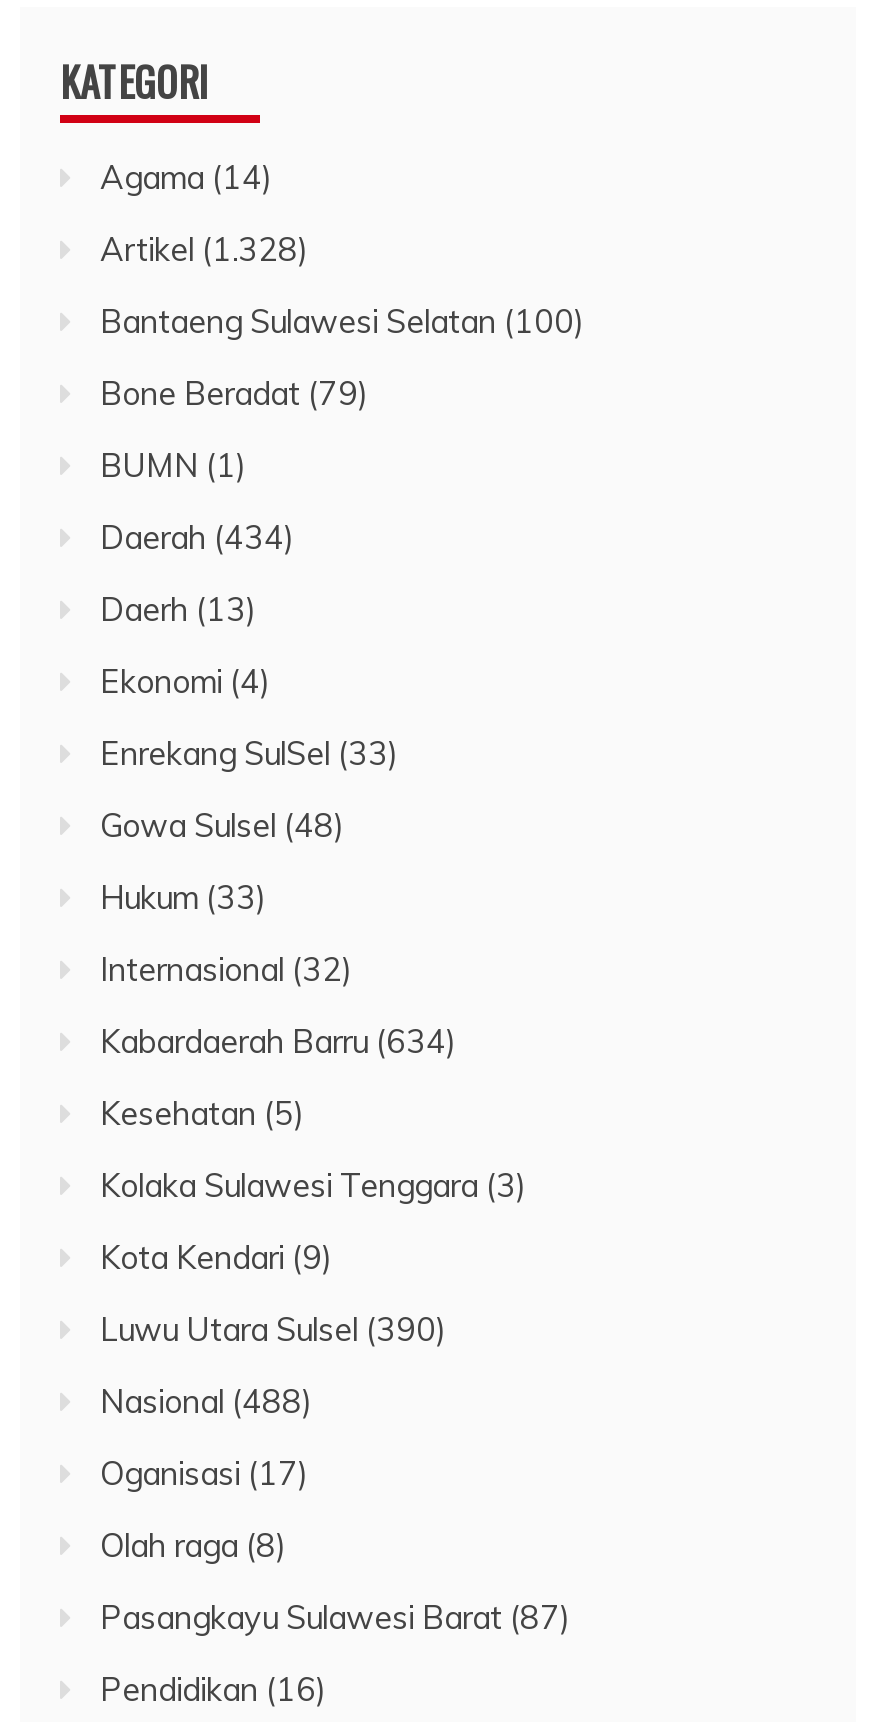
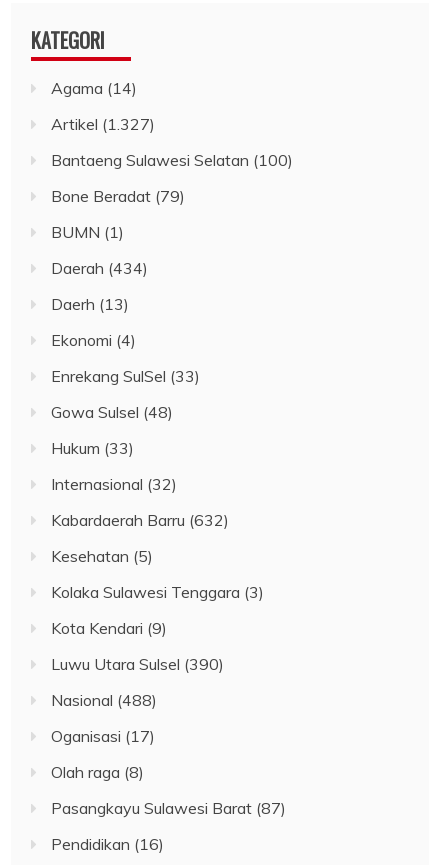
[100,228,308,268] Artikel (1.328) -> [51,114,155,134] Artikel (1.327)
[100,1020,456,1060] Kabardaerah Barru (634) -> [51,510,229,530] Kabardaerah Barru (632)

